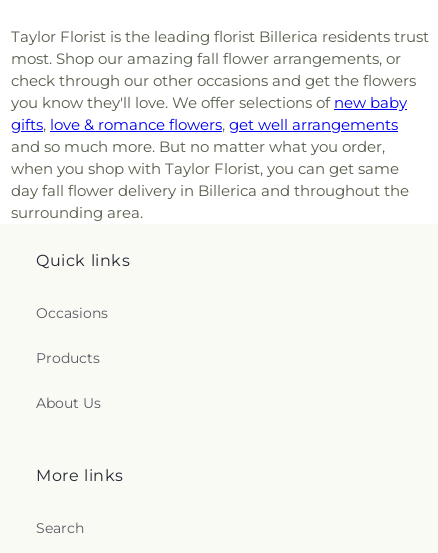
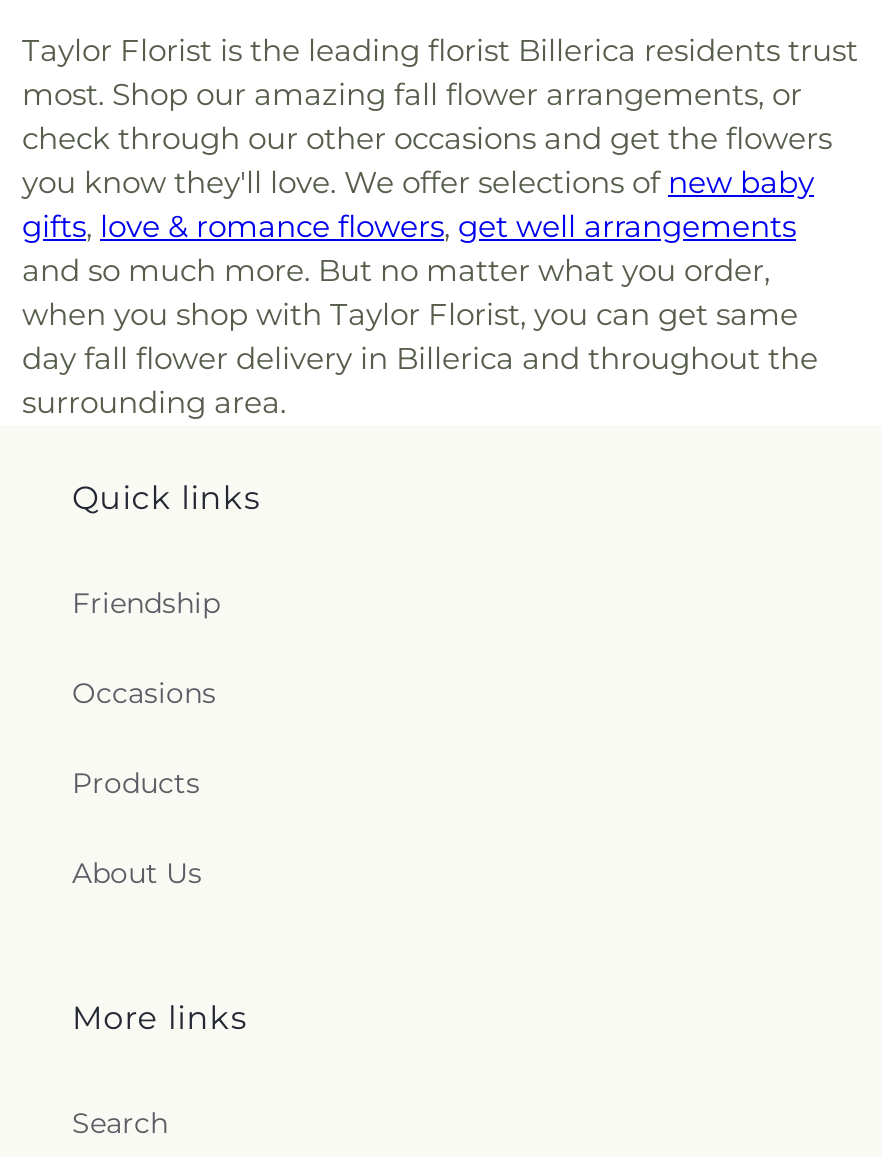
none -> [72,585,220,621] Friendship

